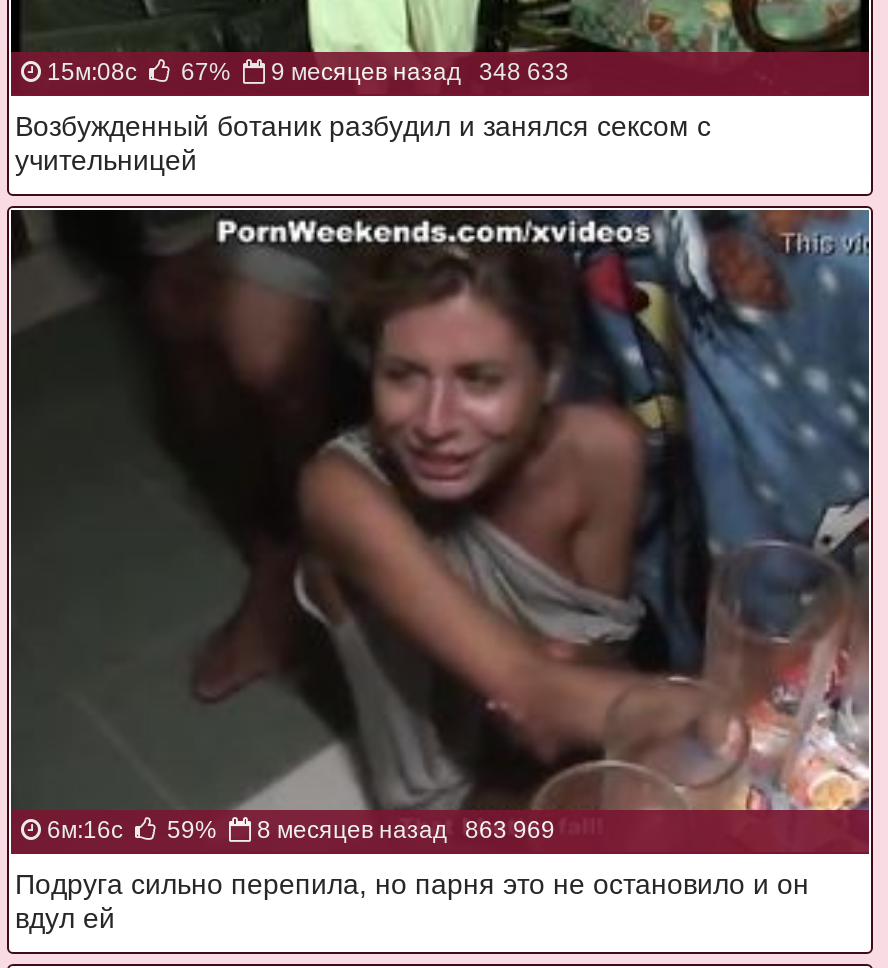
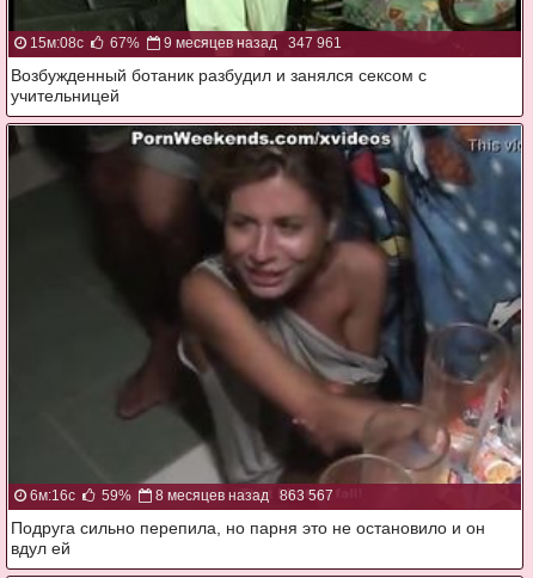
[271,58,569,86] 9 месяцев назад 348 633 -> [164,35,342,52] 9 месяцев назад 347 961
[257,816,555,844] 8 месяцев назад 863 969 -> [155,487,333,504] 8 месяцев назад 863 567

